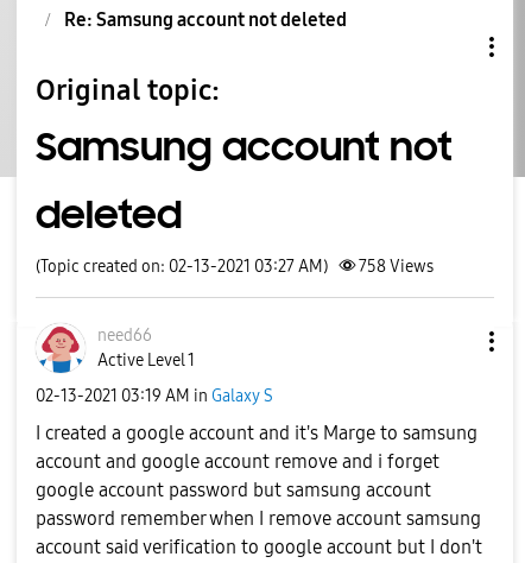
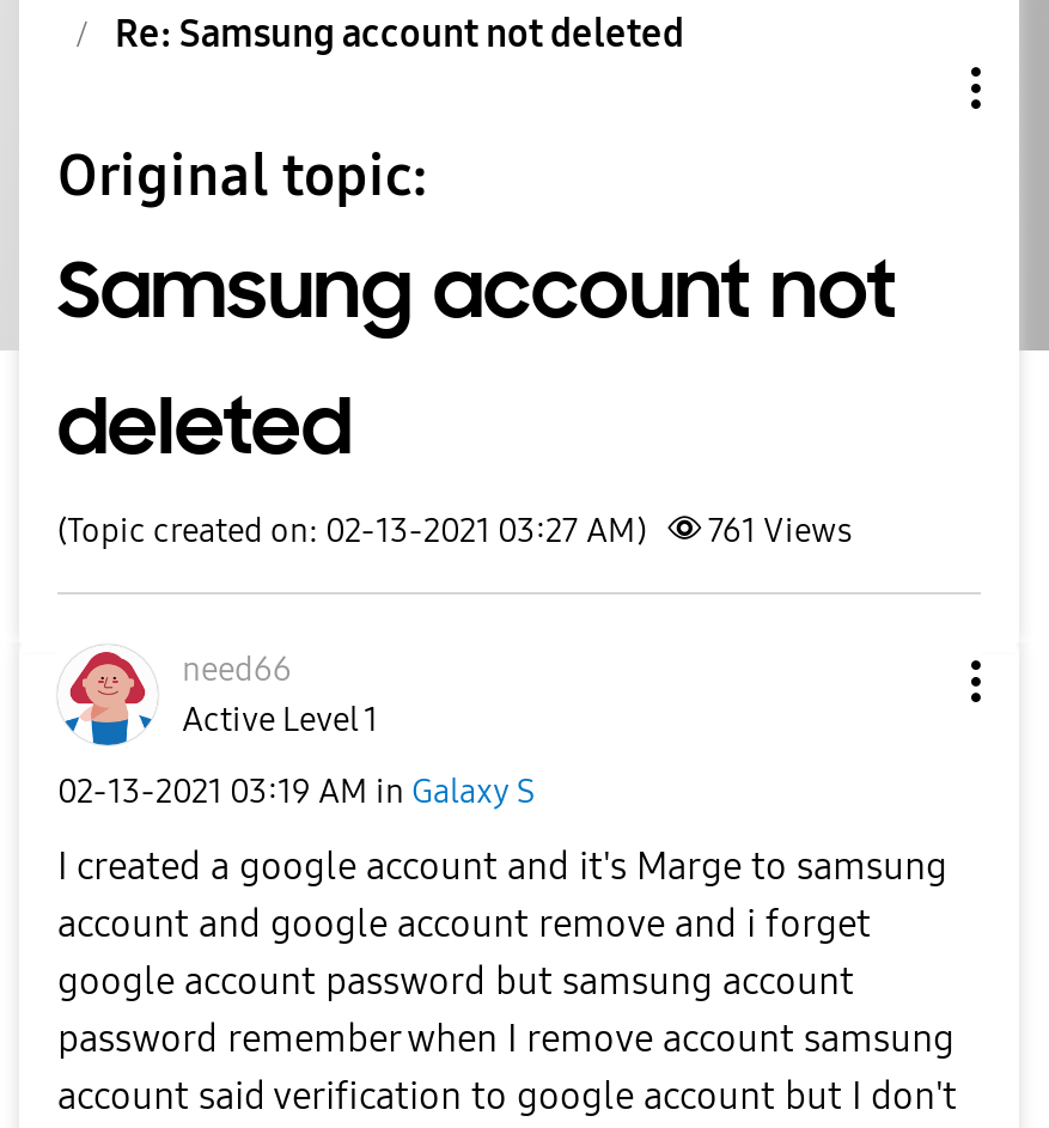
[36,257,434,277] (Topic created on: 02-13-2021 03:27 AM) 758 Views -> [57,511,852,551] (Topic created on: 02-13-2021 03:27 AM) 761 Views

